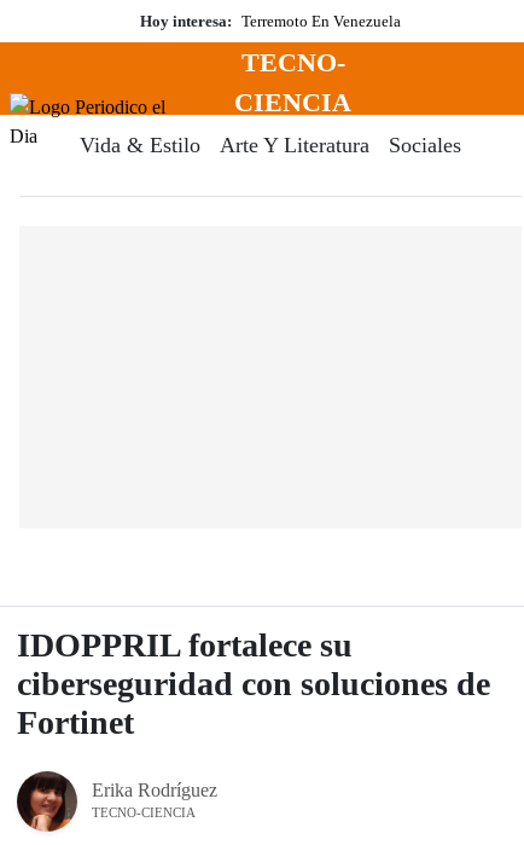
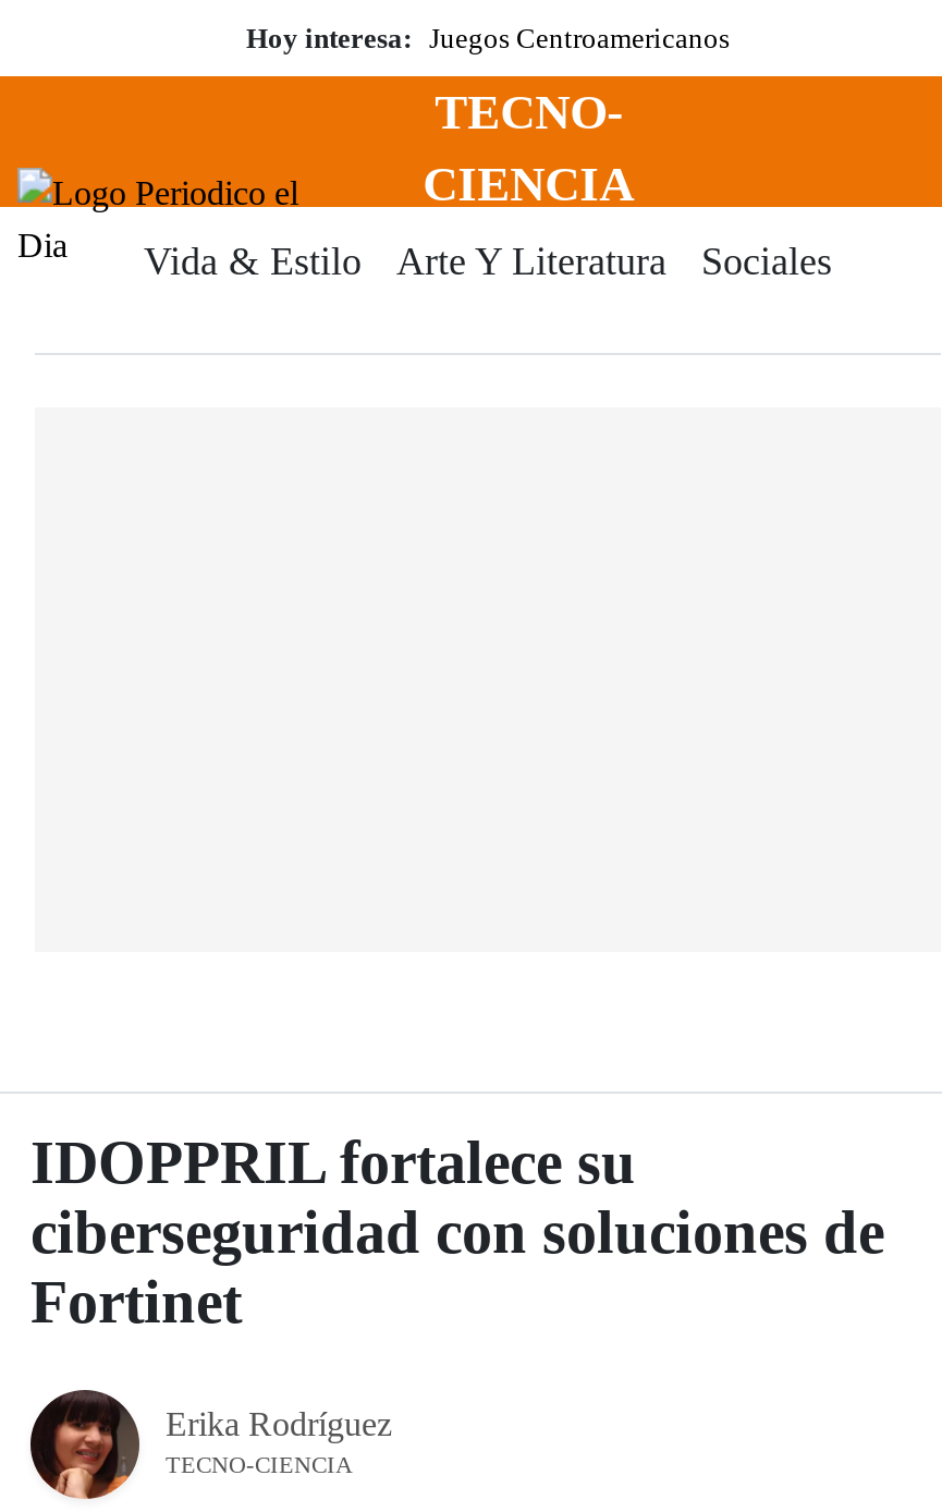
[140,12,401,30] Hoy interesa: Terremoto En Venezuela -> [246,22,730,54] Hoy interesa: Juegos Centroamericanos

